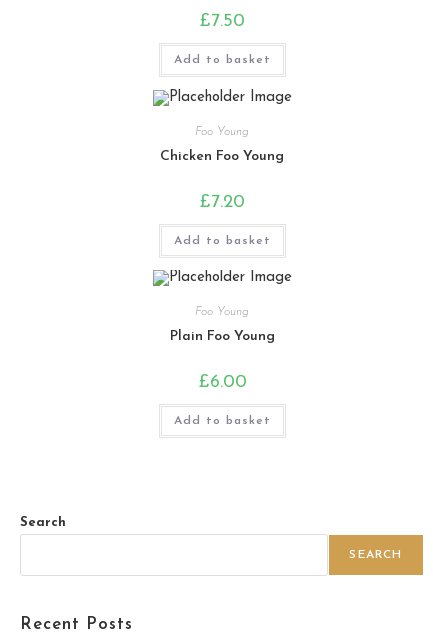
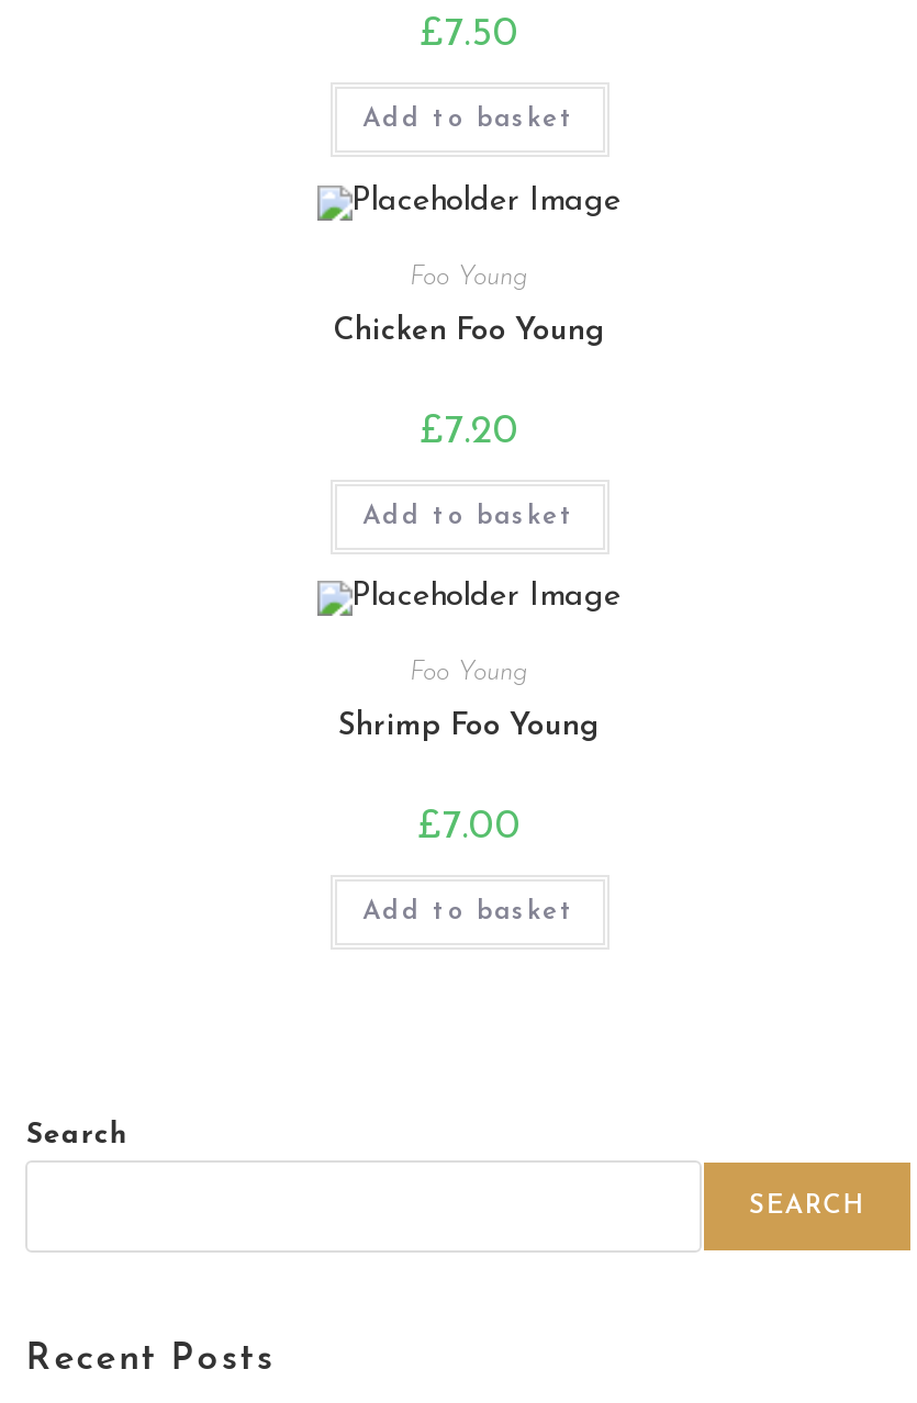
[169,329,274,344] Plain Foo Young -> [338,711,600,744] Shrimp Foo Young
[197,373,246,392] £6.00 -> [416,807,522,849] £7.00

